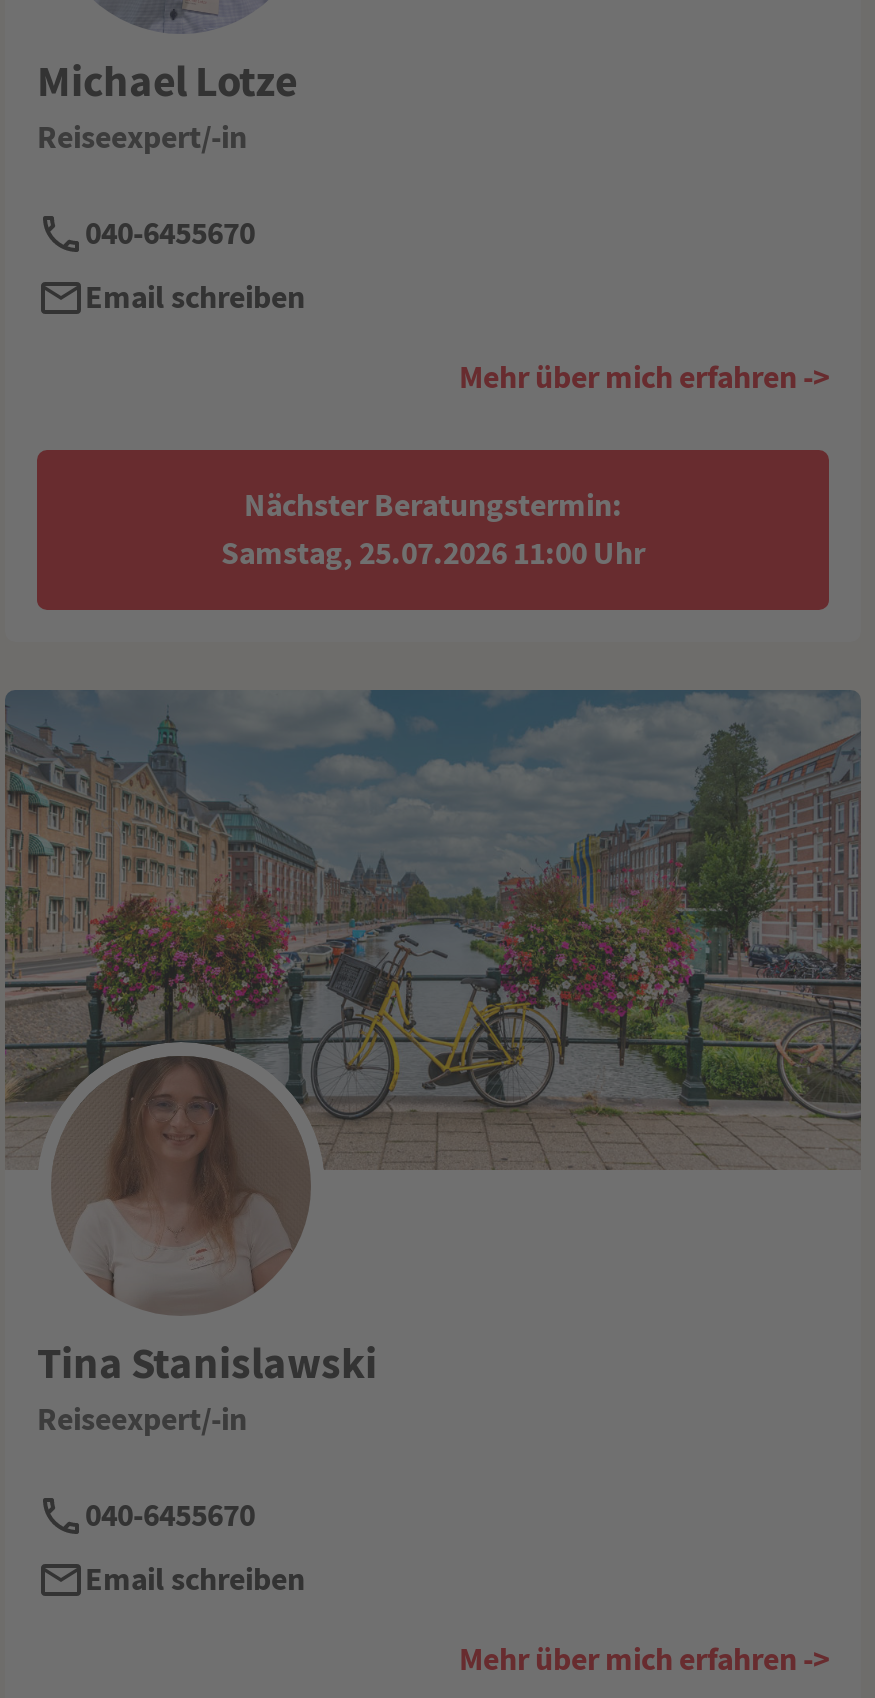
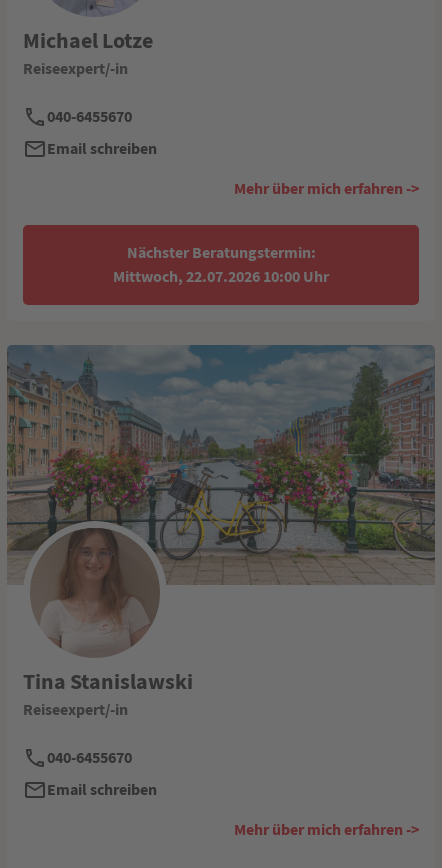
[221,532,645,574] Samstag, 25.07.2026 11:00 Uhr -> [113,266,329,287] Mittwoch, 22.07.2026 10:00 Uhr

